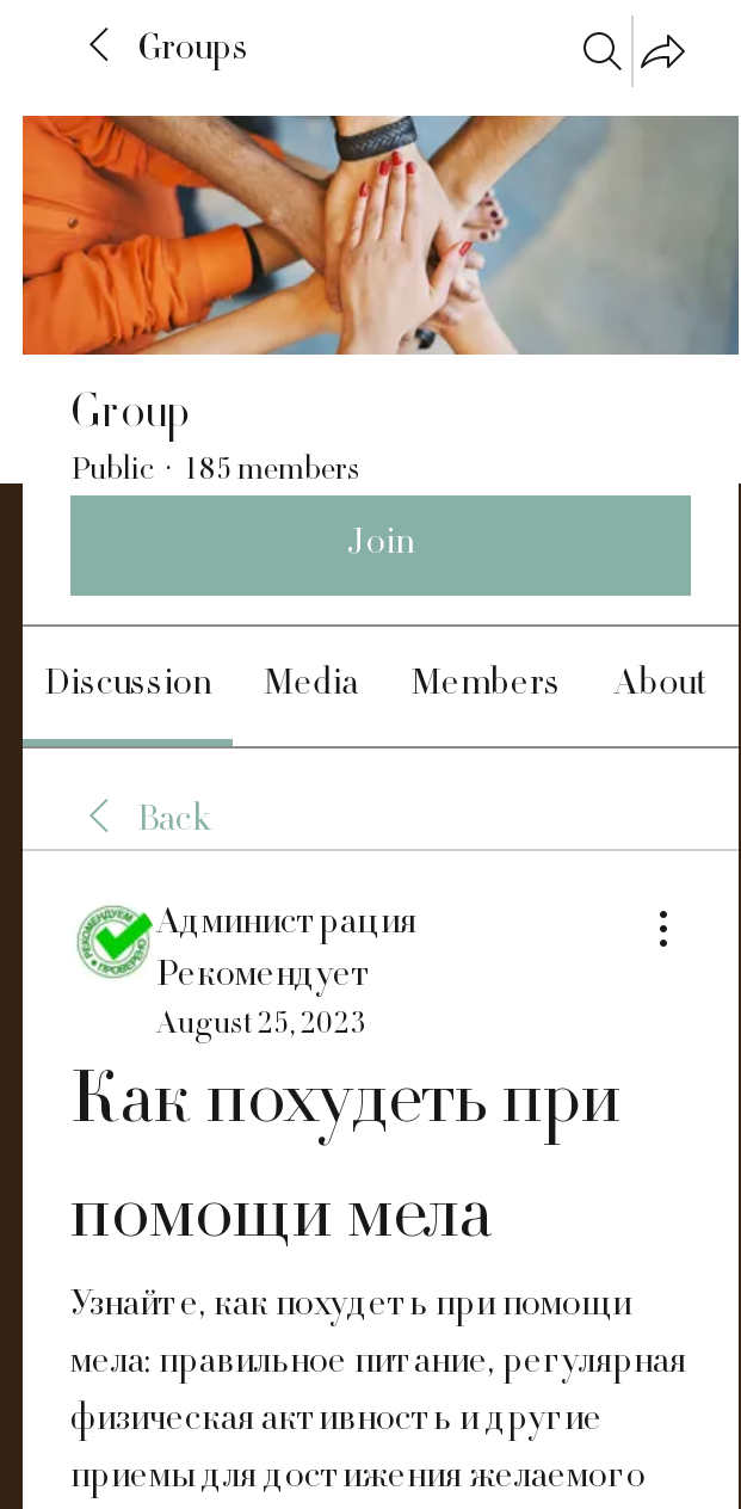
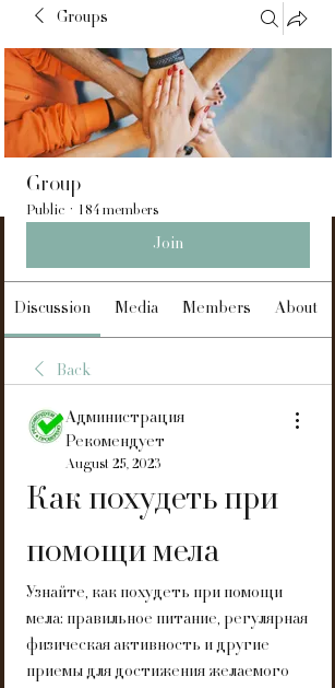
[70,455,359,488] Public · 185 members -> [26,203,158,219] Public · 184 members

